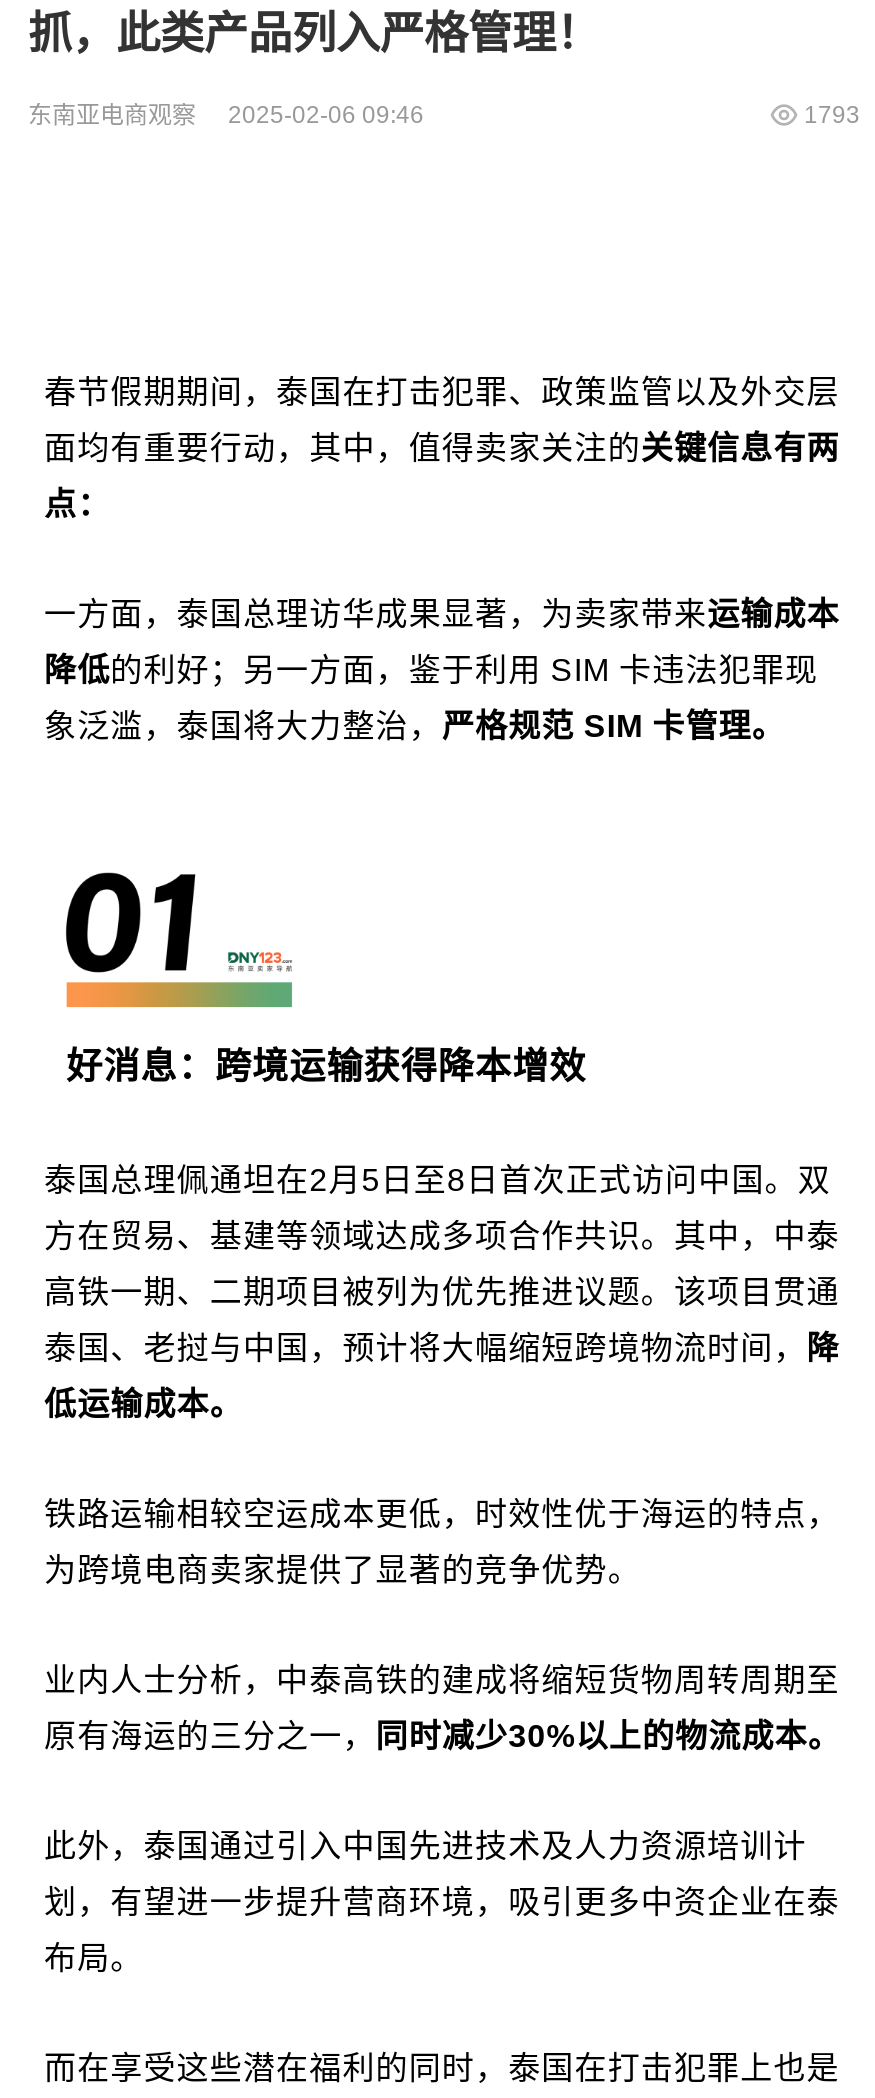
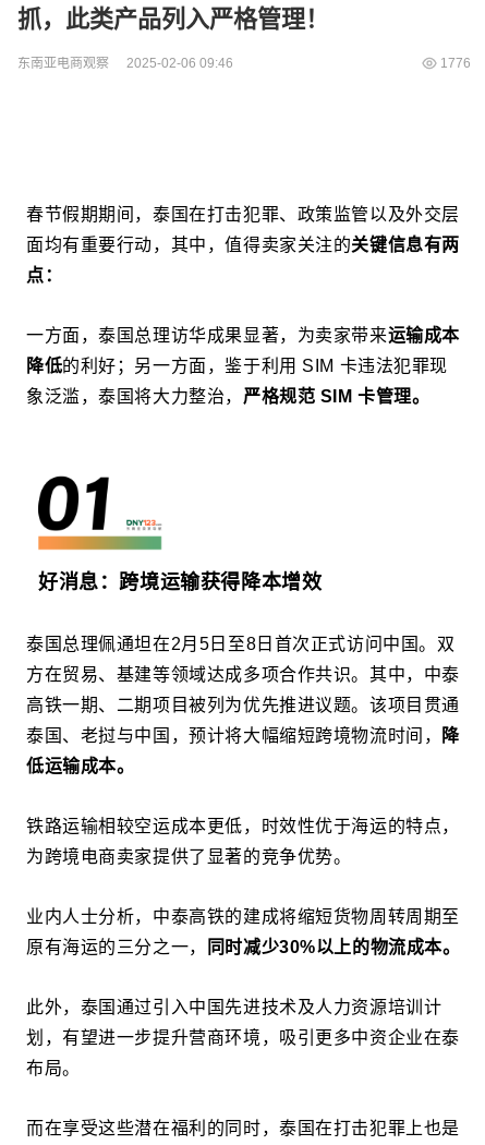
[804,101,860,129] 1793 -> [440,56,471,71] 1776

